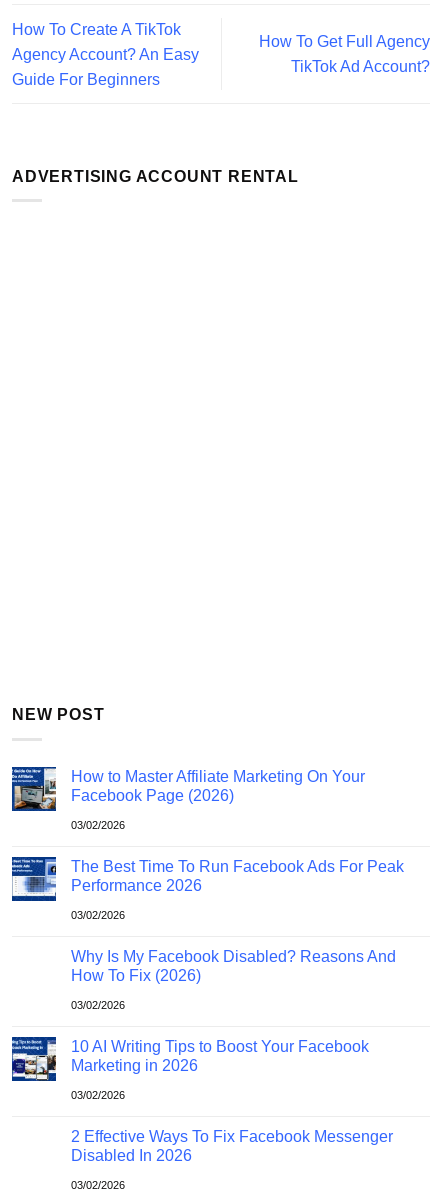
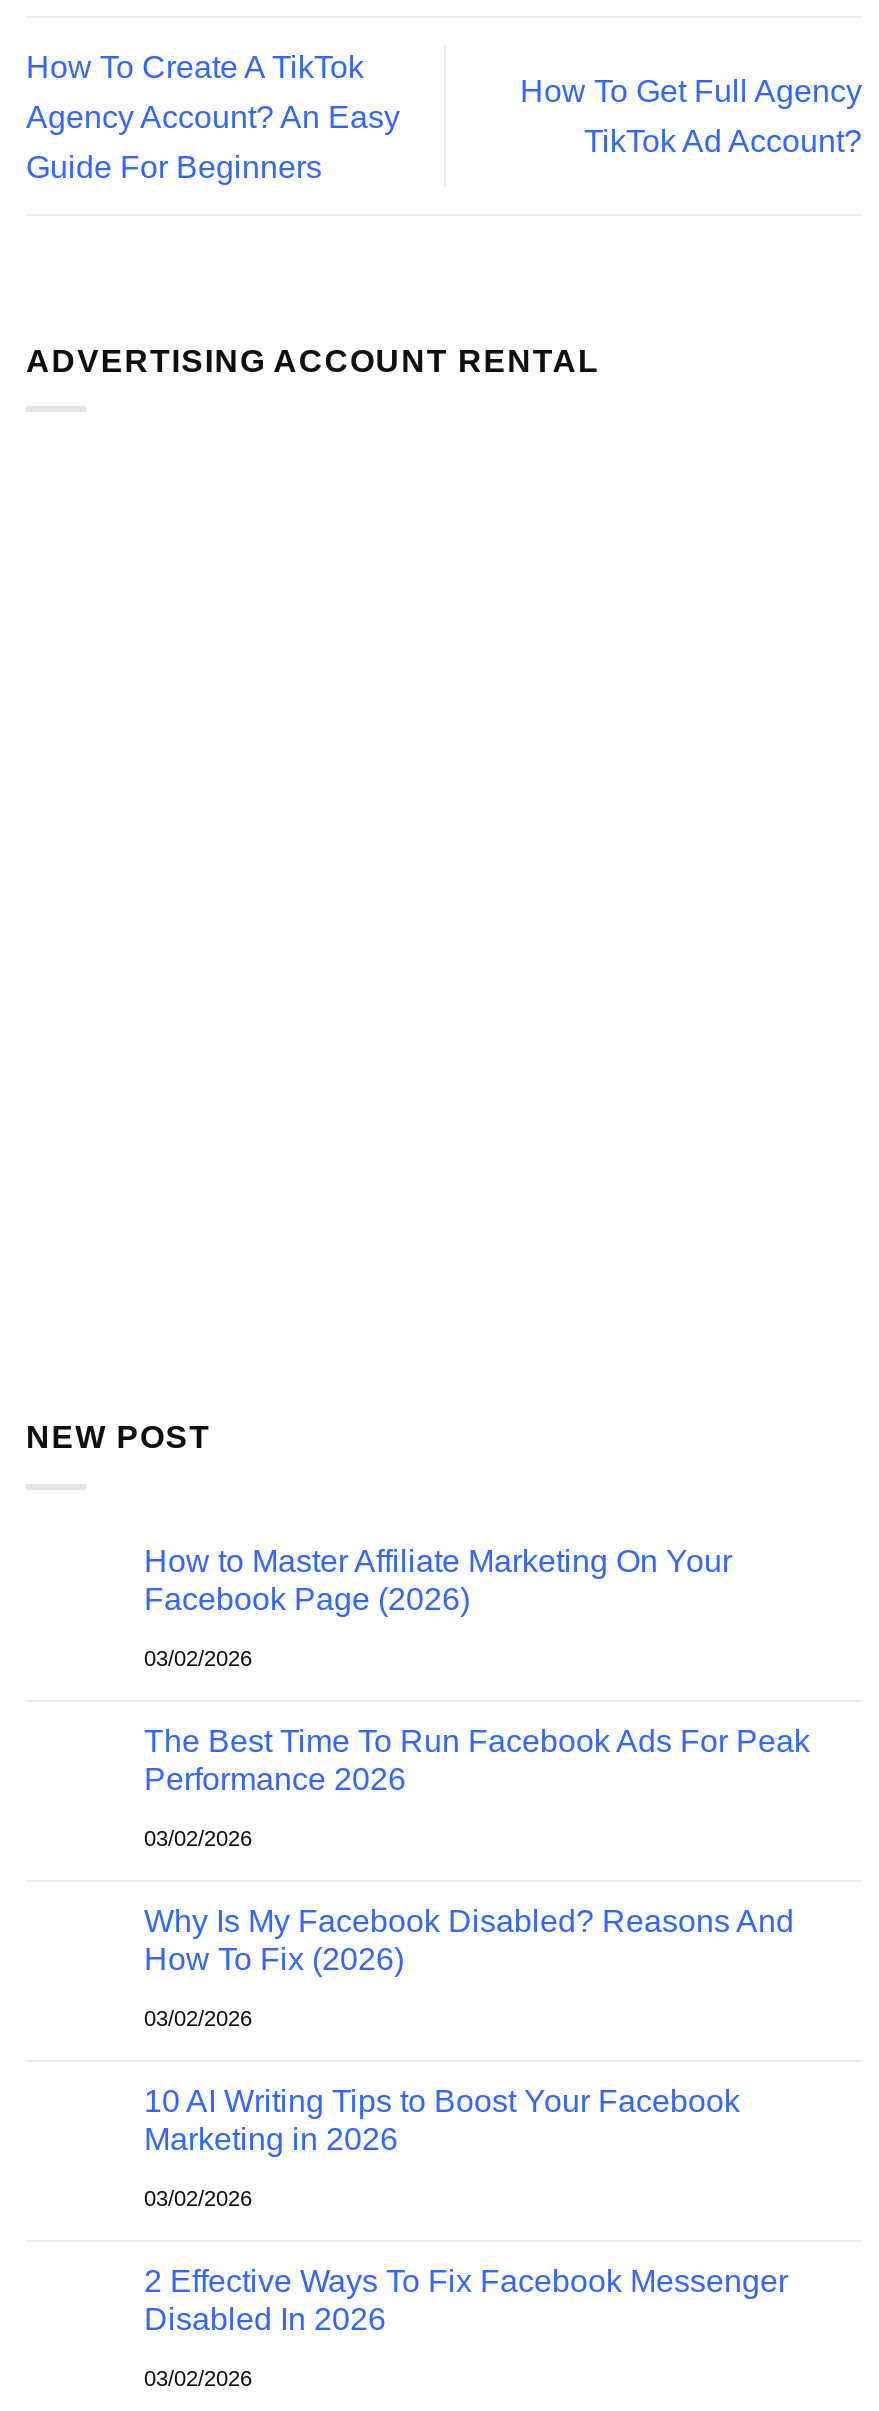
[11,766,57,812] [image] -> none
[11,856,57,902] [image] -> none
[11,1036,57,1082] [image] -> none

